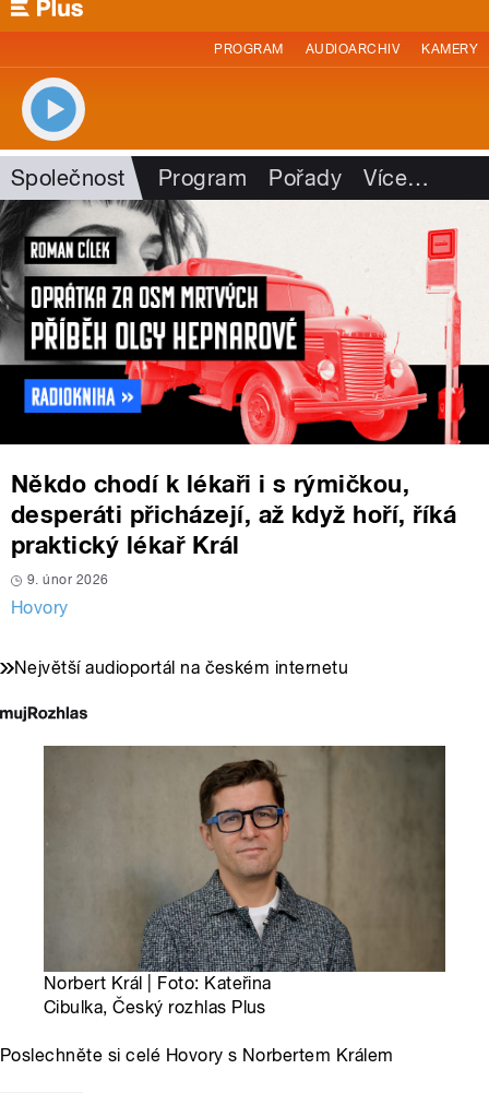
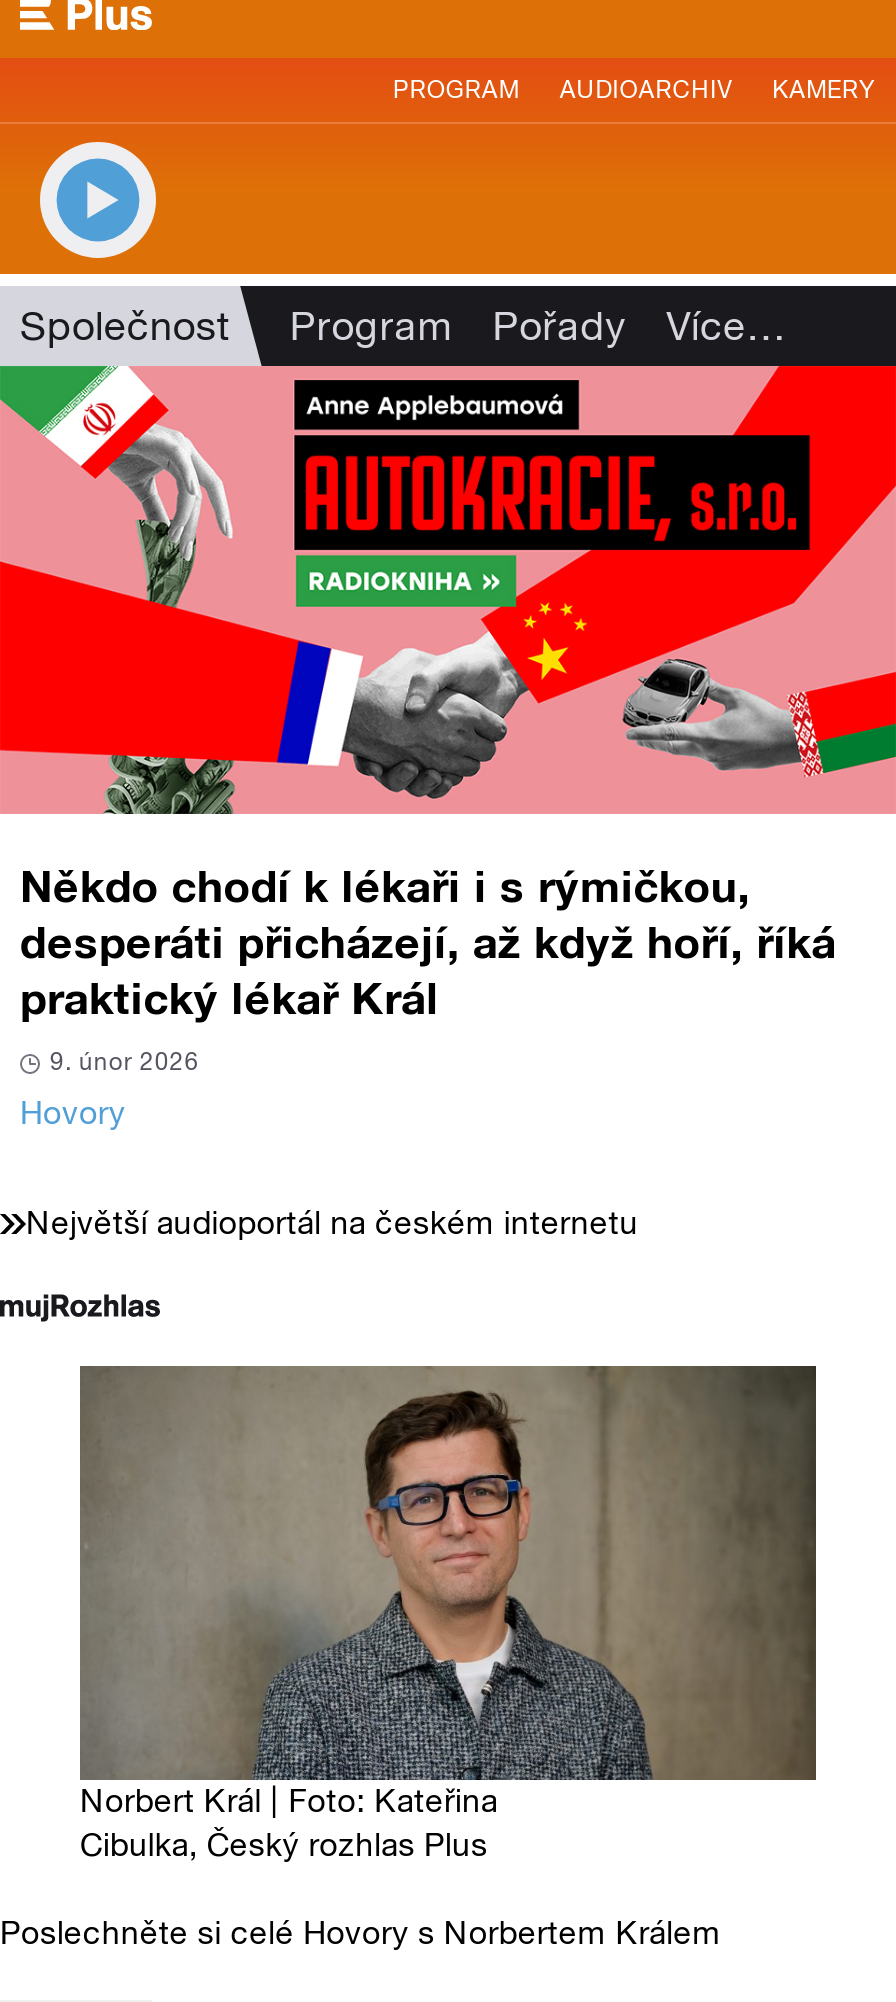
[3,199,486,445] [image] -> [6,364,890,816] [image]

